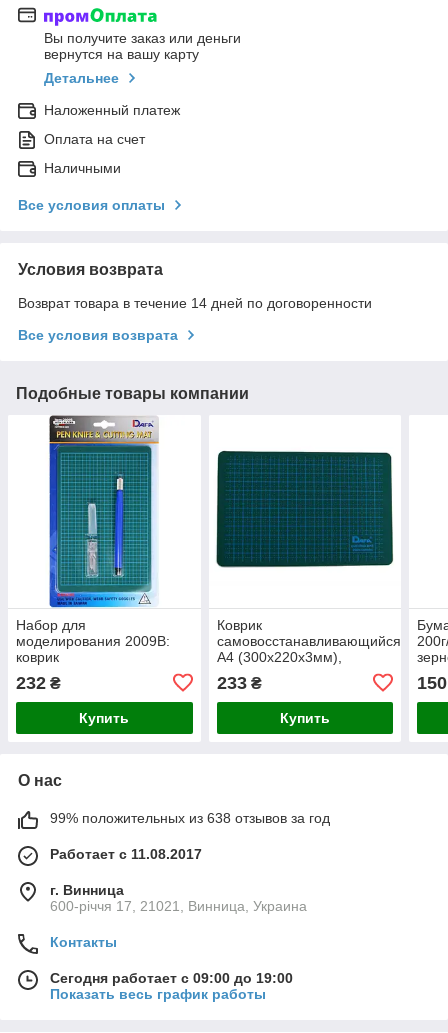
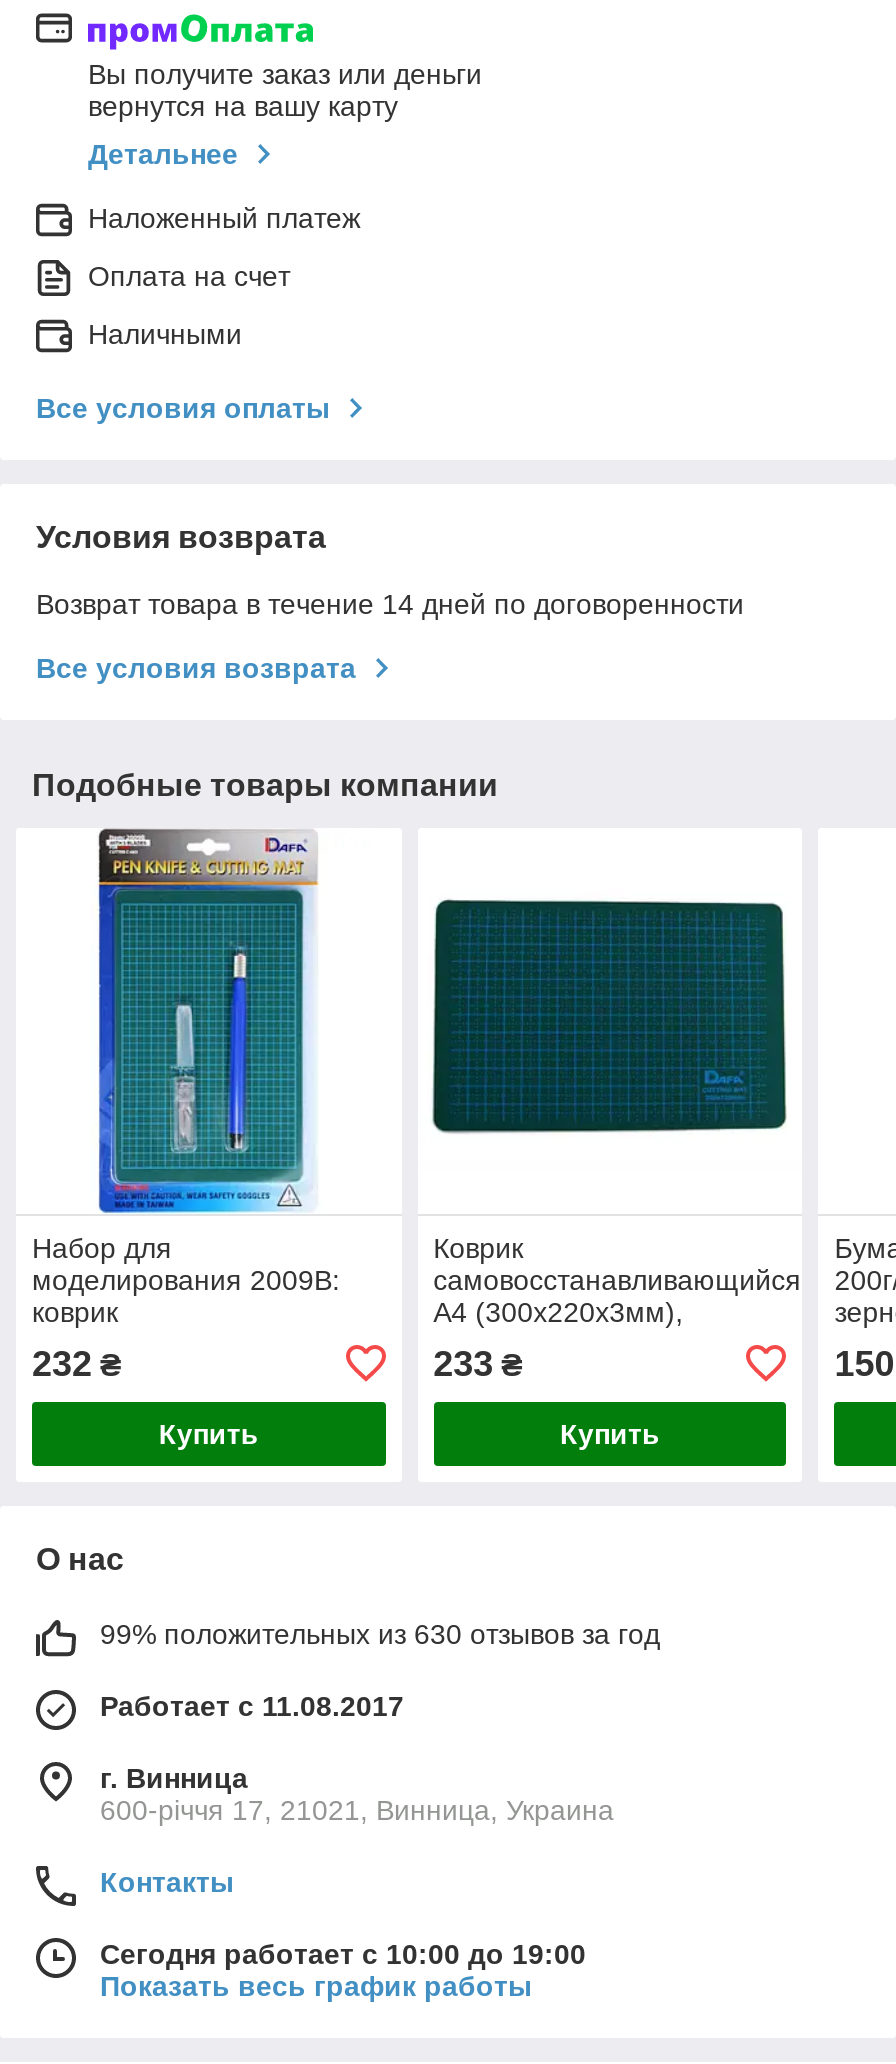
[50,810,330,826] 99% положительных из 638 отзывов за год -> [100,1618,660,1650] 99% положительных из 630 отзывов за год
[50,970,293,986] Сегодня работает с 09:00 до 19:00 -> [100,1938,586,1970] Сегодня работает с 10:00 до 19:00

